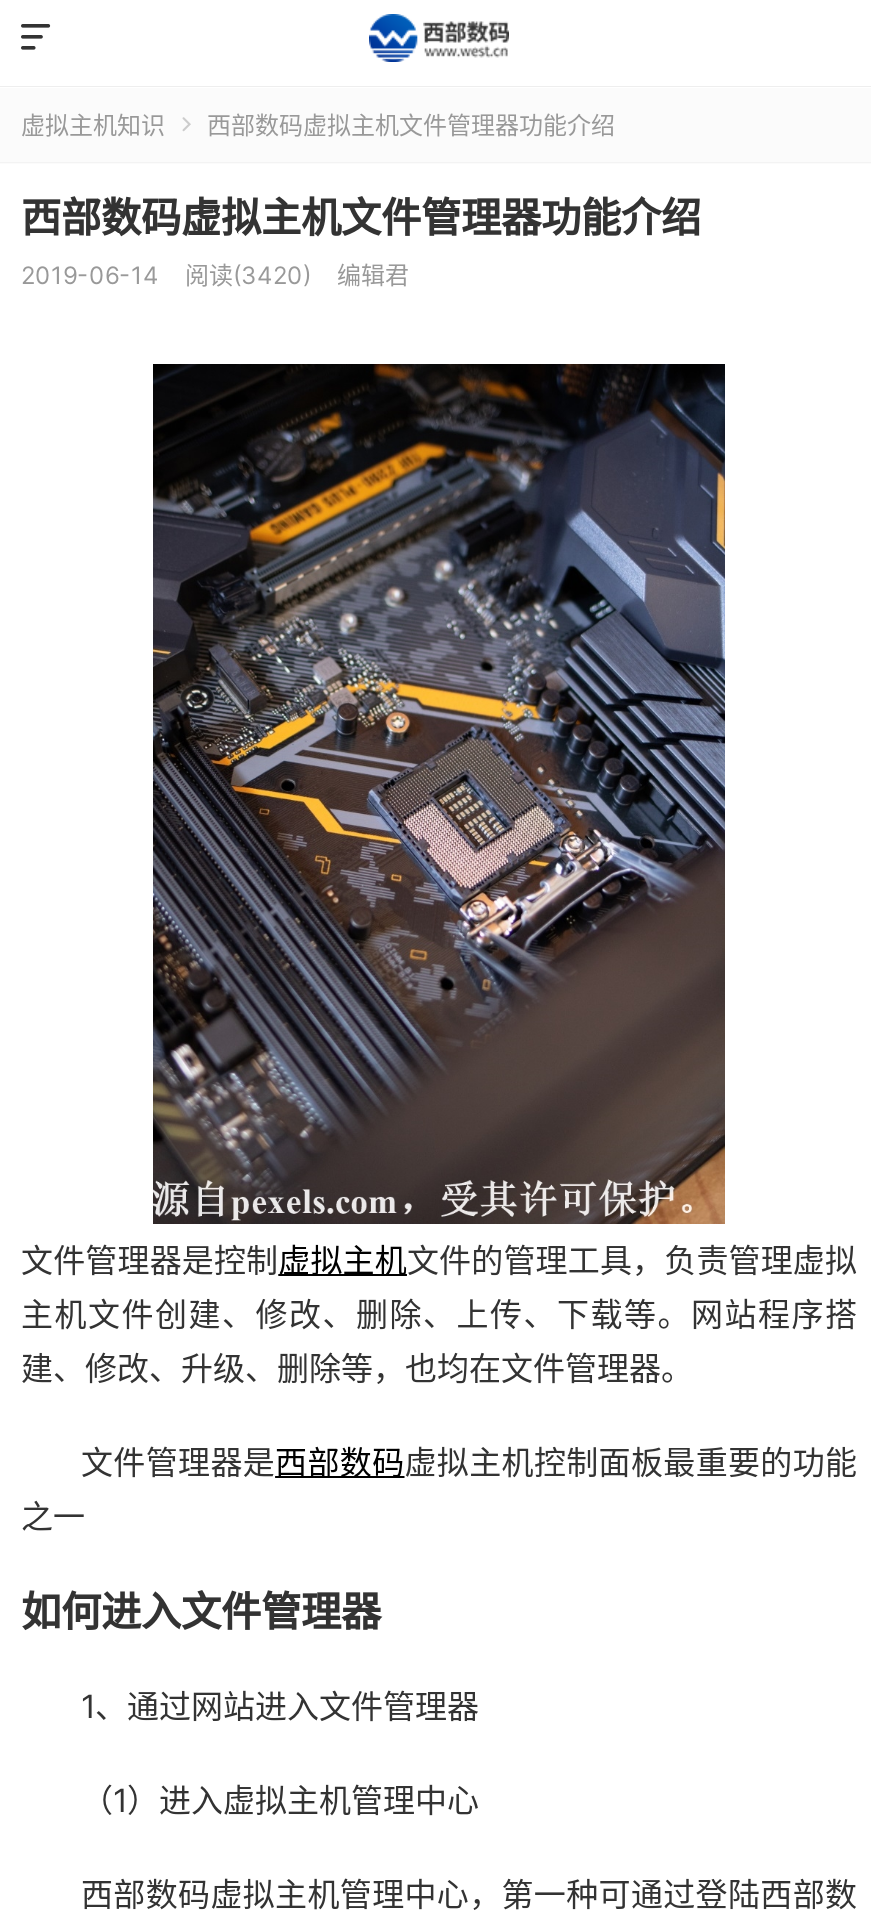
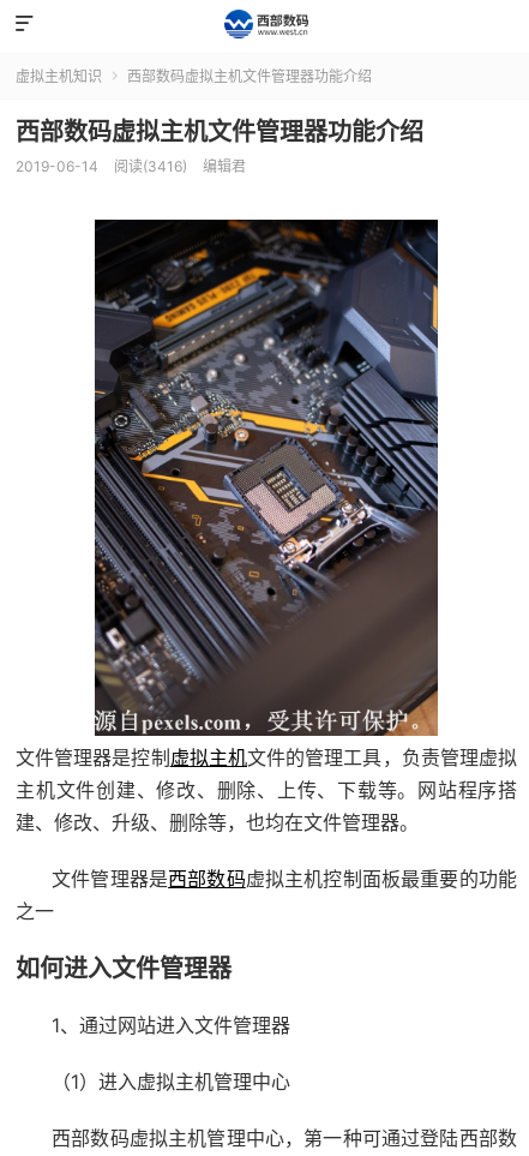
[21,260,409,290] 2019-06-14 阅读(3420) 编辑君 -> [16,157,246,175] 2019-06-14 阅读(3416) 编辑君

